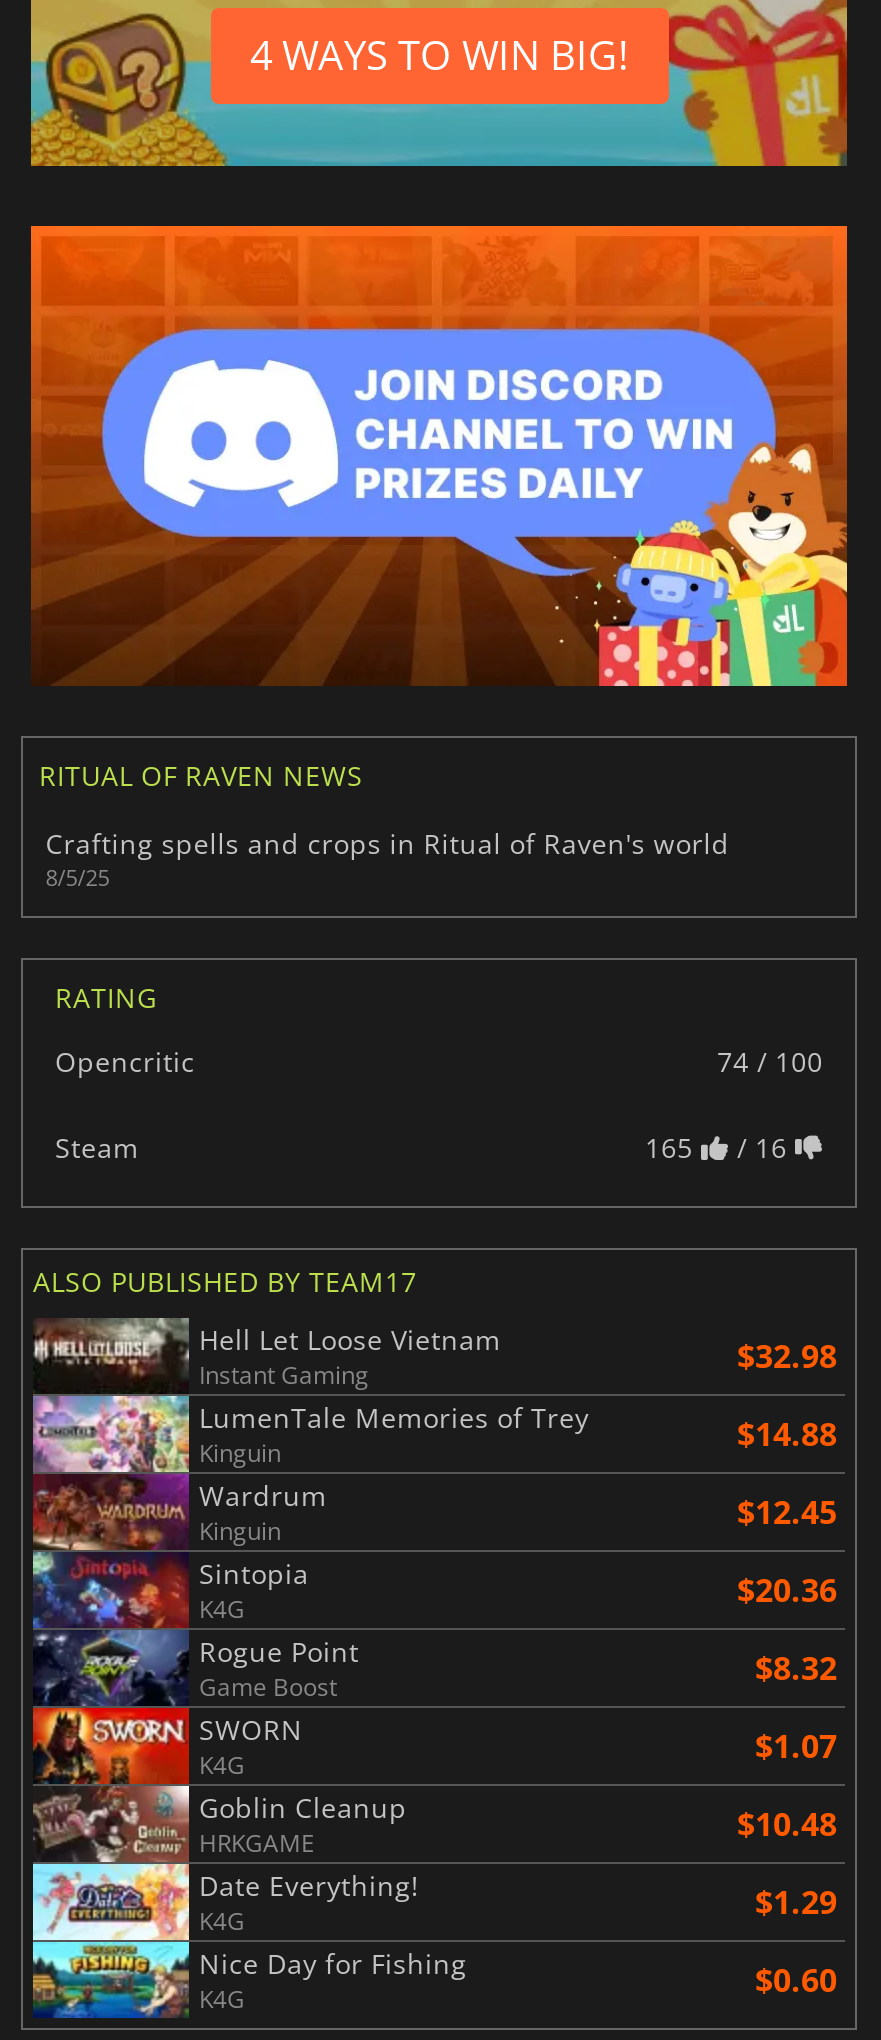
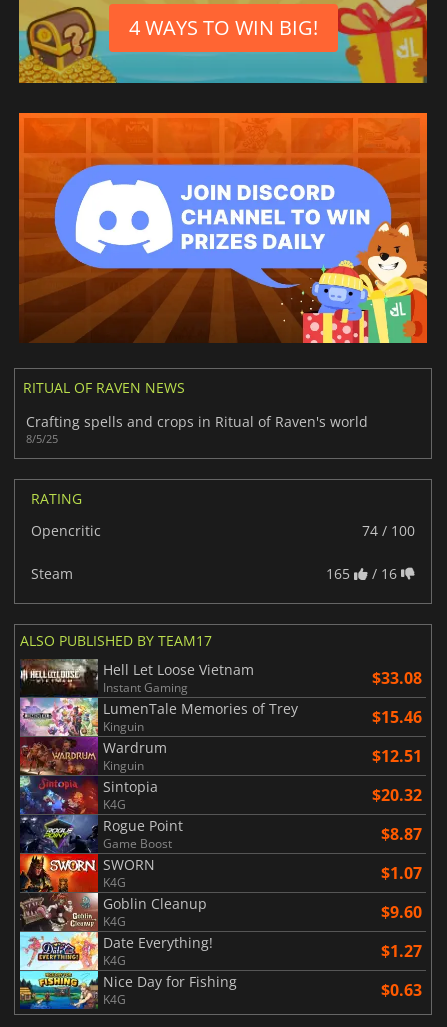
[737,1334,837,1378] $32.98 -> [372,667,422,689] $33.08
[737,1412,837,1456] $14.88 -> [372,706,422,728] $15.46
[737,1490,837,1534] $12.45 -> [372,745,422,767] $12.51
[737,1568,837,1612] $20.36 -> [372,784,422,806] $20.32
[755,1646,837,1690] $8.32 -> [381,823,422,845] $8.87
[199,1802,837,1860] HRKGAME | $10.48 -> [103,901,422,930] K4G | $9.60
[755,1880,837,1924] $1.29 -> [381,940,422,962] $1.27
[755,1958,837,2002] $0.60 -> [381,979,422,1001] $0.63

